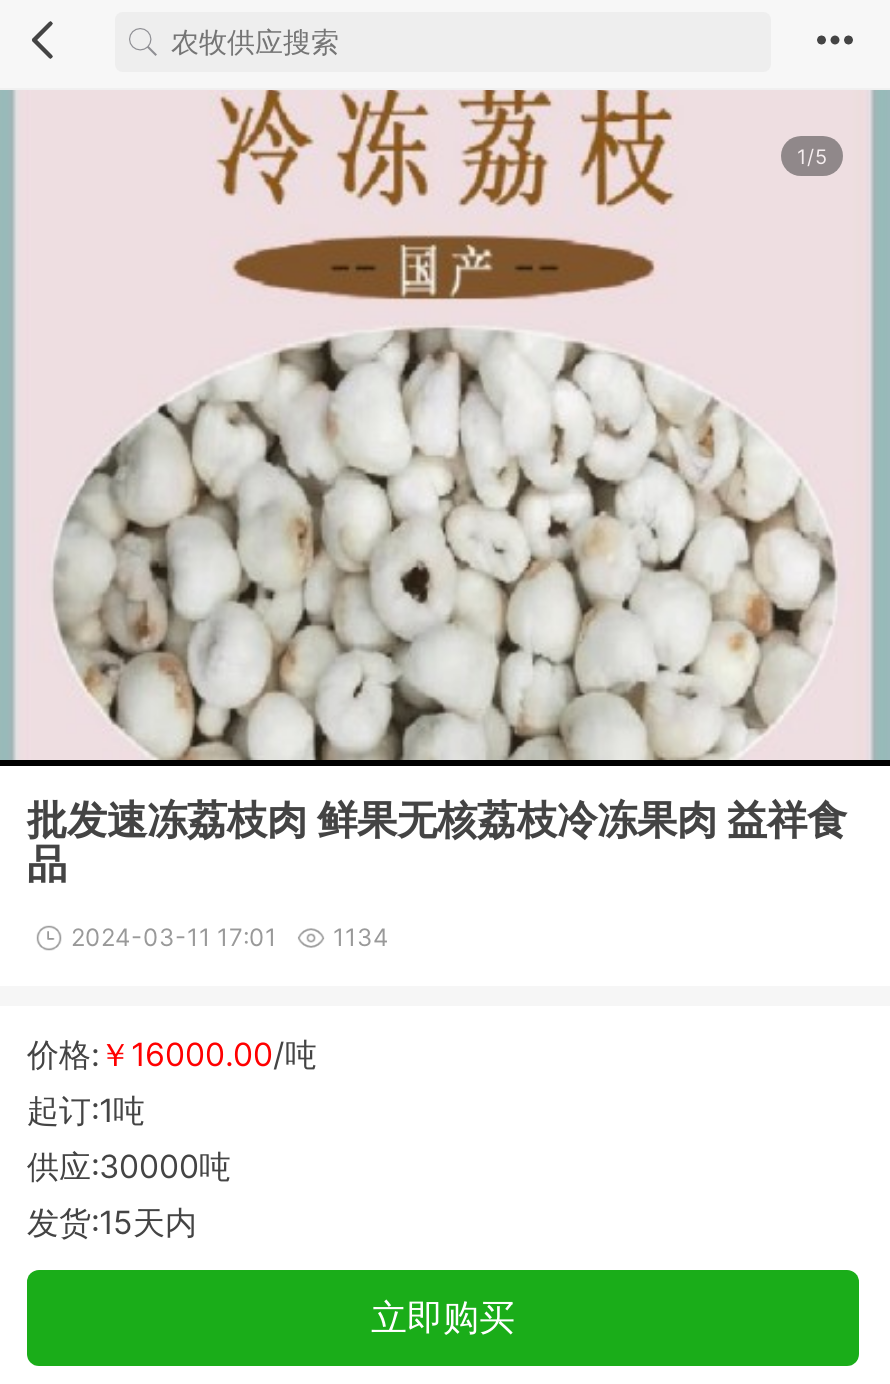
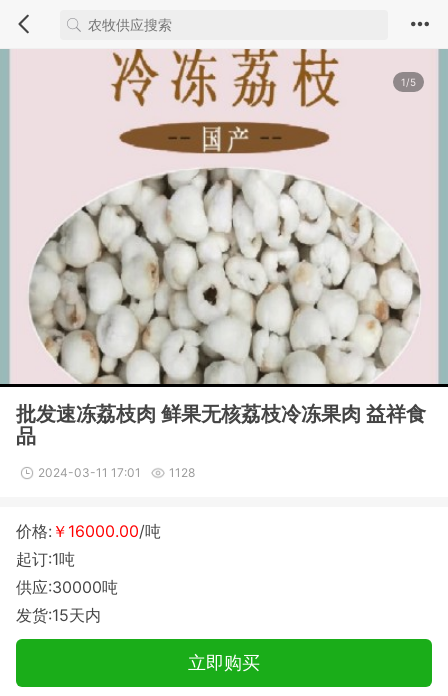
[71,922,389,952] 2024-03-11 17:01 1134 -> [38,465,195,480] 2024-03-11 17:01 1128

